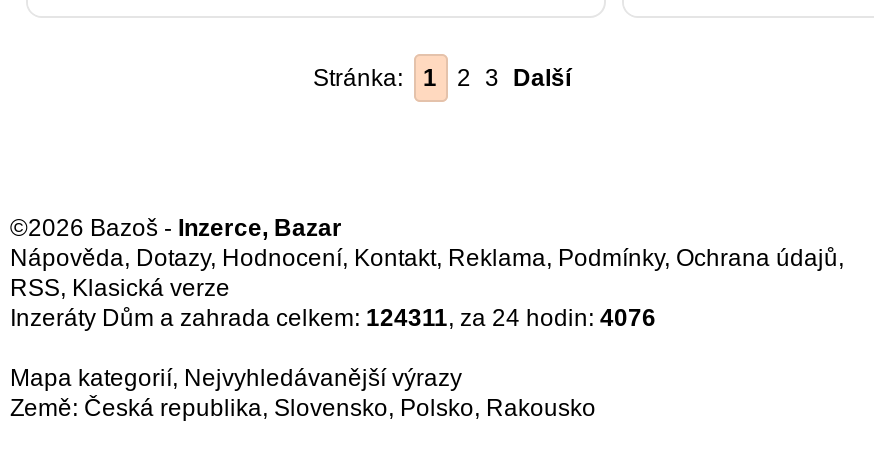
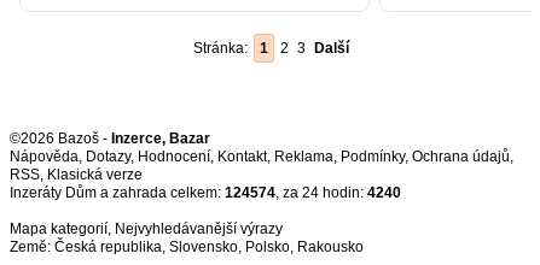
[10,304,656,332] Inzeráty Dům a zahrada celkem: 124311, za 24 hodin: 4076 -> [10,184,401,201] Inzeráty Dům a zahrada celkem: 124574, za 24 hodin: 4240

